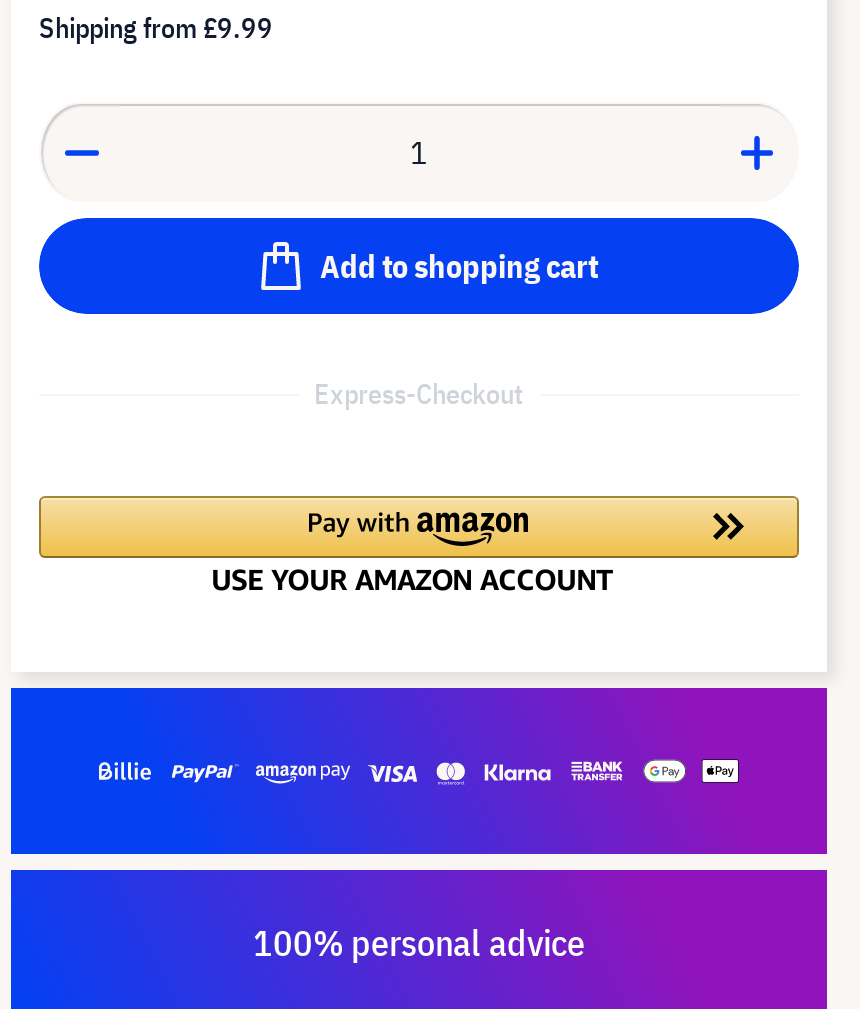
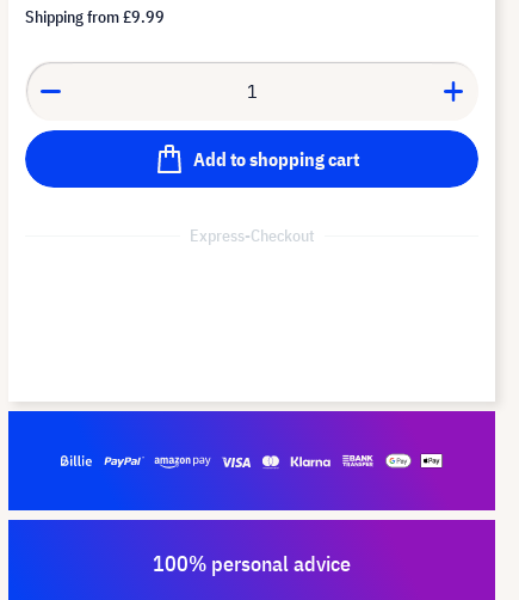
[37,494,801,592] [image] -> none

